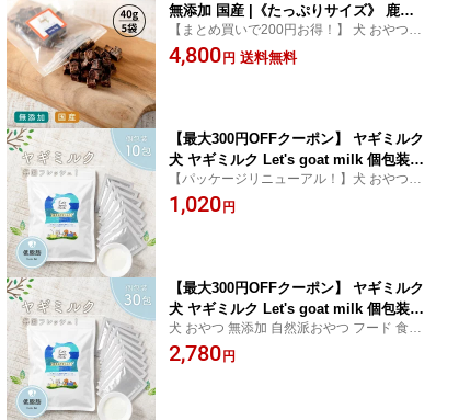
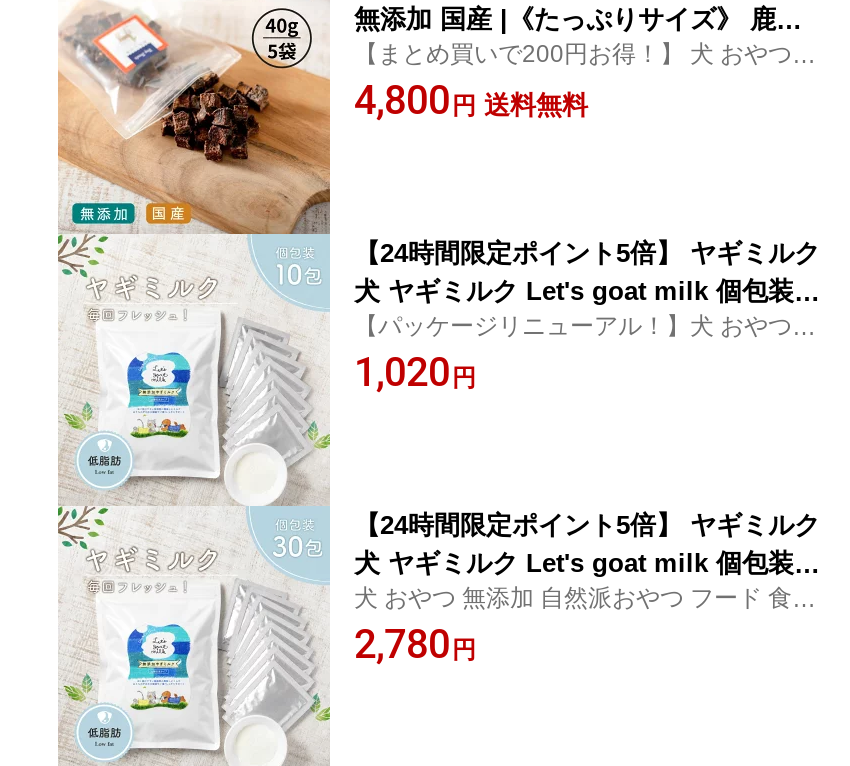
[169,131,424,147] 【最大300円OFFクーポン】 ヤギミルク -> [354,239,820,269] 【24時間限定ポイント5倍】 ヤギミルク
[169,280,424,297] 【最大300円OFFクーポン】 ヤギミルク -> [354,511,820,541] 【24時間限定ポイント5倍】 ヤギミルク

